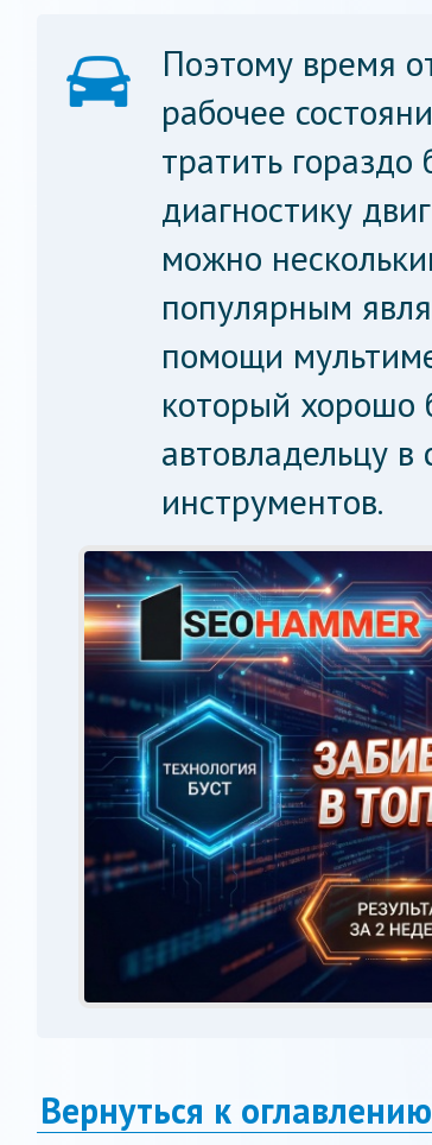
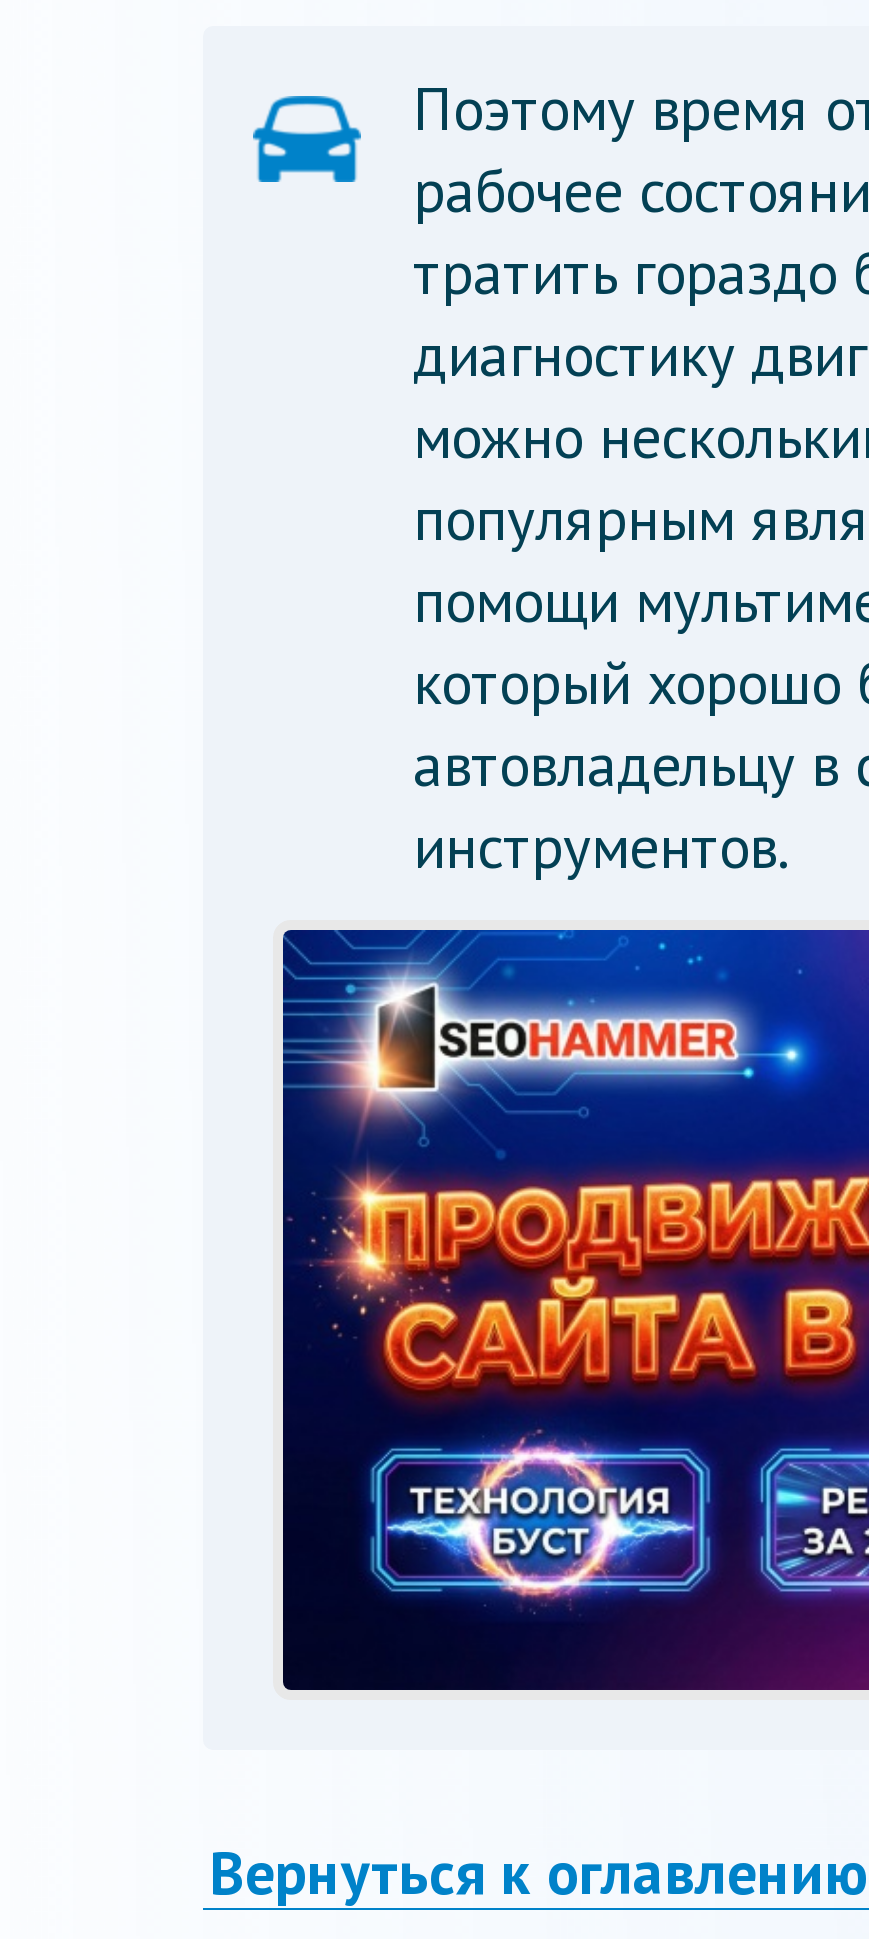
[83,550,428,1002] [image] -> [281,928,863,1690] [image]

